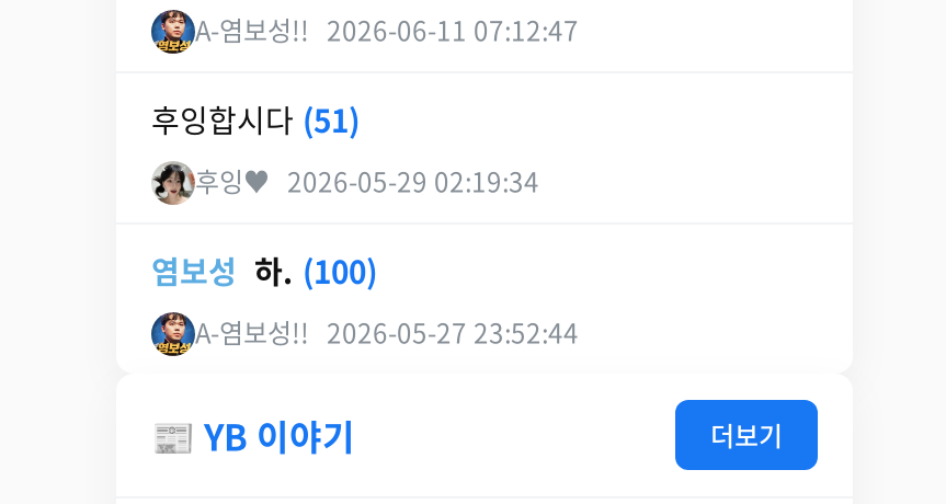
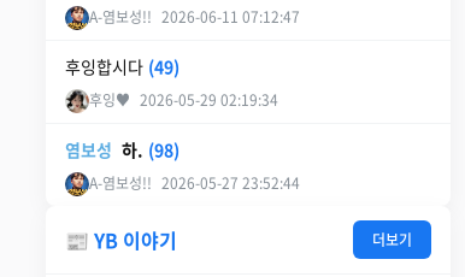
[151,98,360,141] 후잉합시다 (51) -> [65,54,179,78] 후잉합시다 (49)
[151,249,377,293] 염보성 하. (100) -> [65,137,179,161] 염보성 하. (98)

